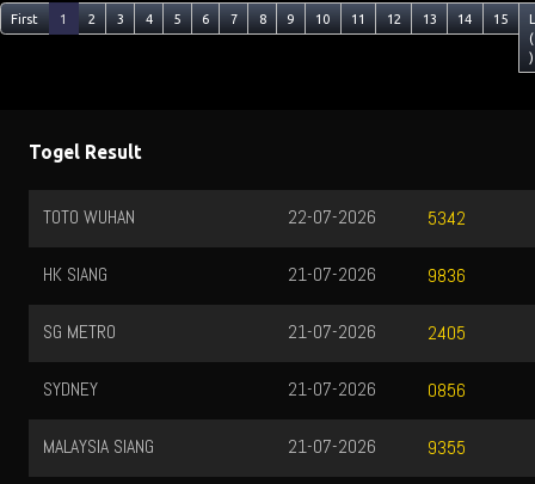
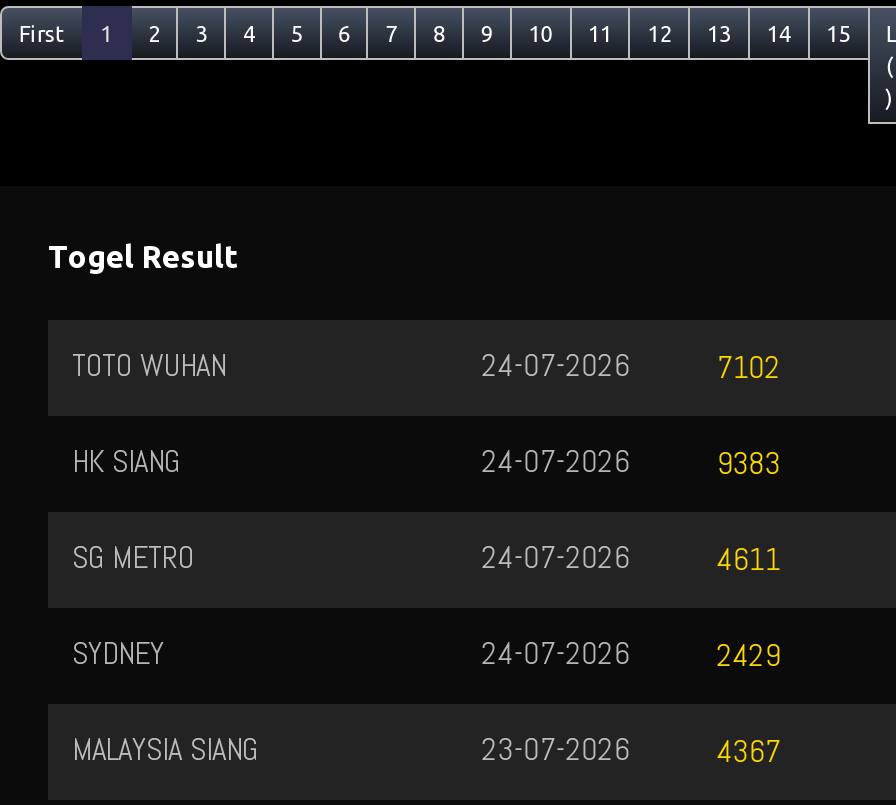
[287,206,376,230] 22-07-2026 -> [481,347,629,387] 24-07-2026
[428,207,466,231] 5342 -> [717,348,781,388] 7102
[287,263,376,287] 21-07-2026 -> [481,443,629,483] 24-07-2026
[428,264,466,288] 9836 -> [717,444,781,484] 9383
[287,321,376,345] 21-07-2026 -> [481,539,629,579] 24-07-2026
[428,321,466,345] 2405 -> [717,540,781,580] 4611
[287,378,376,402] 21-07-2026 -> [481,635,629,675] 24-07-2026
[428,379,466,403] 0856 -> [717,636,781,676] 2429
[287,435,376,459] 21-07-2026 -> [481,731,629,771] 23-07-2026
[428,436,466,460] 9355 -> [717,732,781,772] 4367

